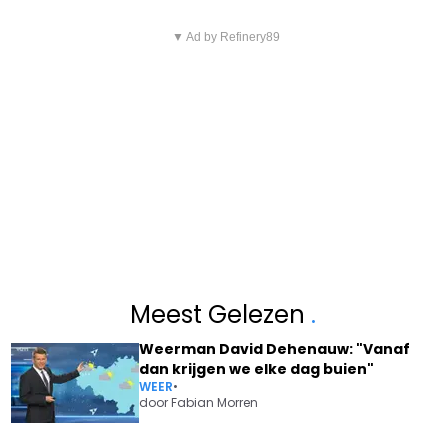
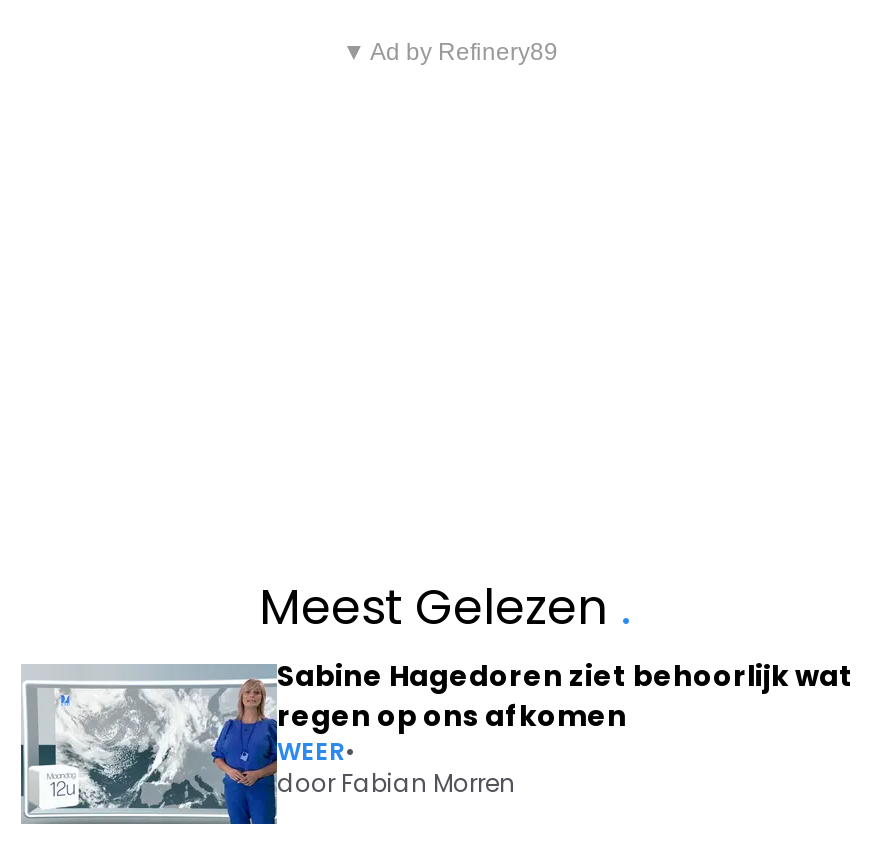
[10,339,410,424] [image] | Weerman David Dehenauw: "Vanaf | dan krijgen we elke dag buien" -> [19,655,853,826] [image] | Sabine Hagedoren ziet behoorlijk wat | regen op ons afkomen

